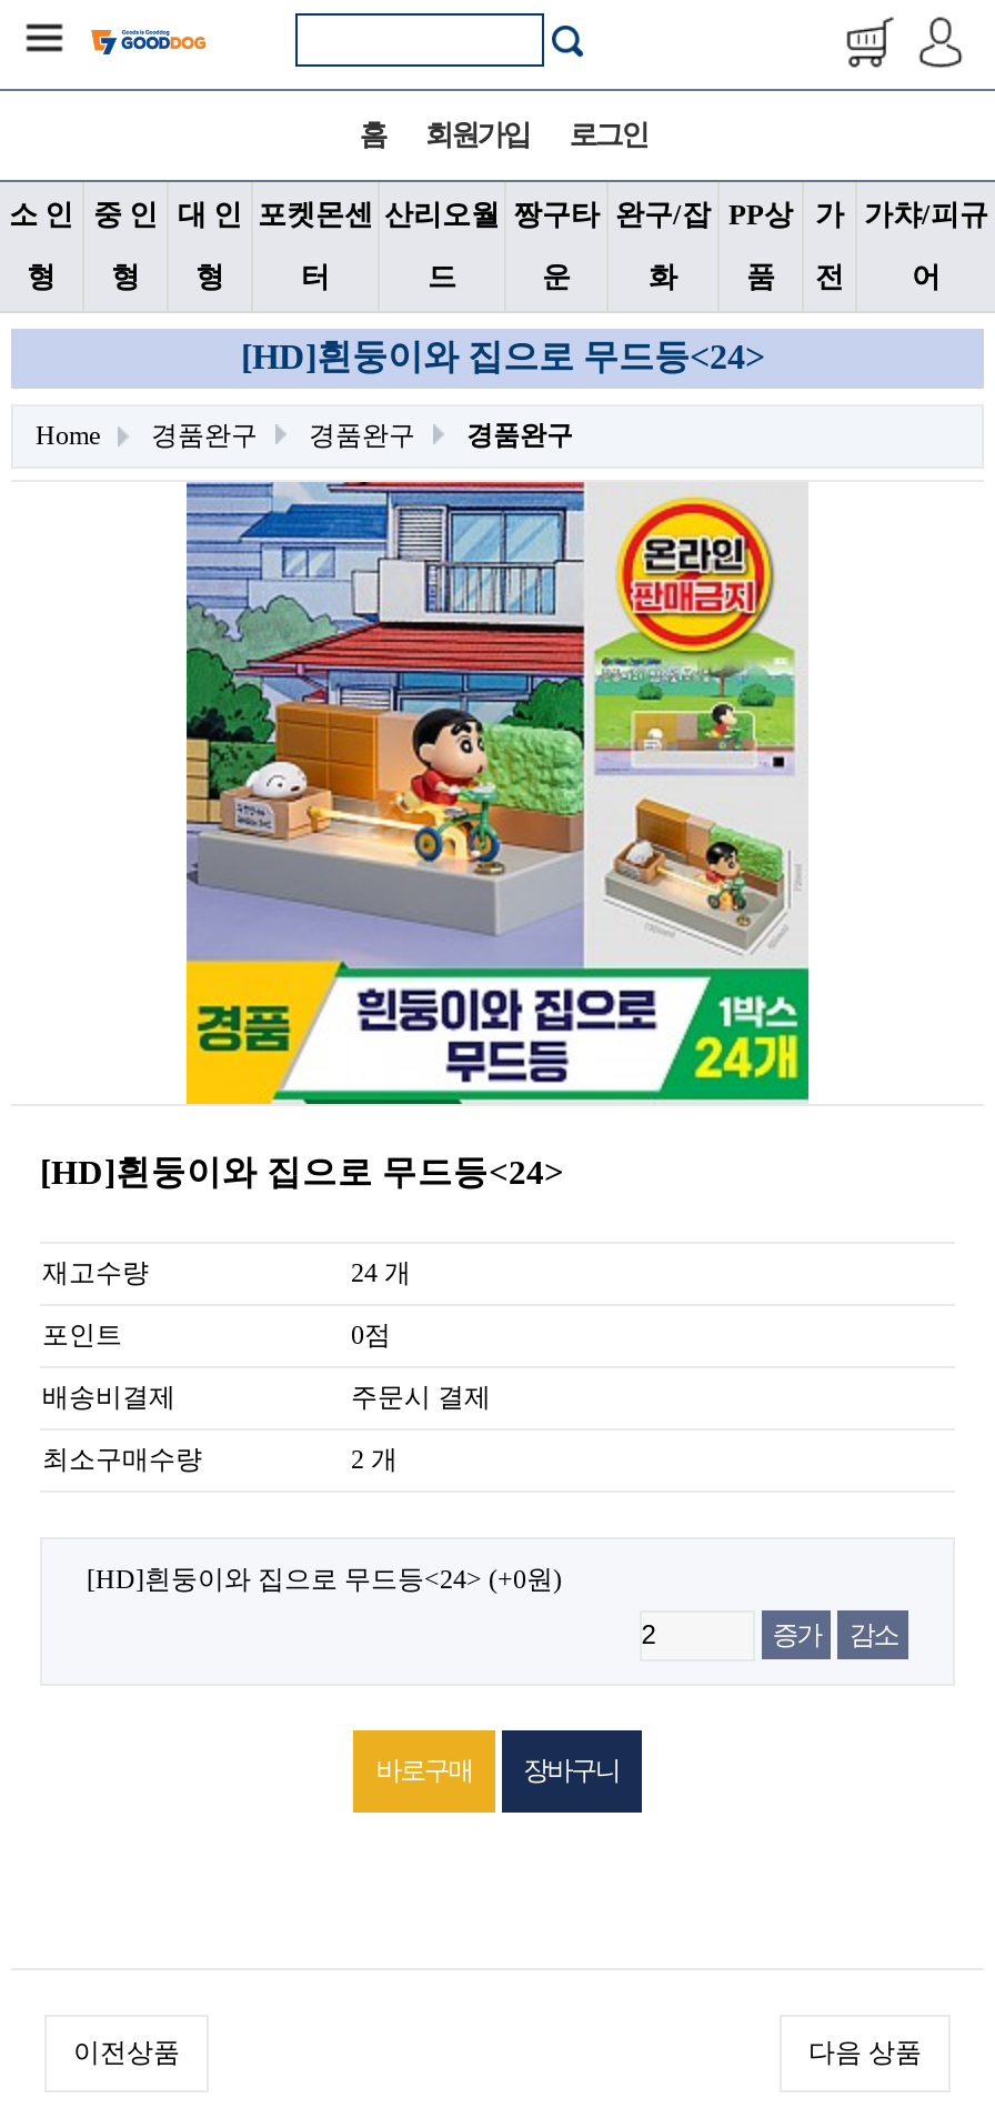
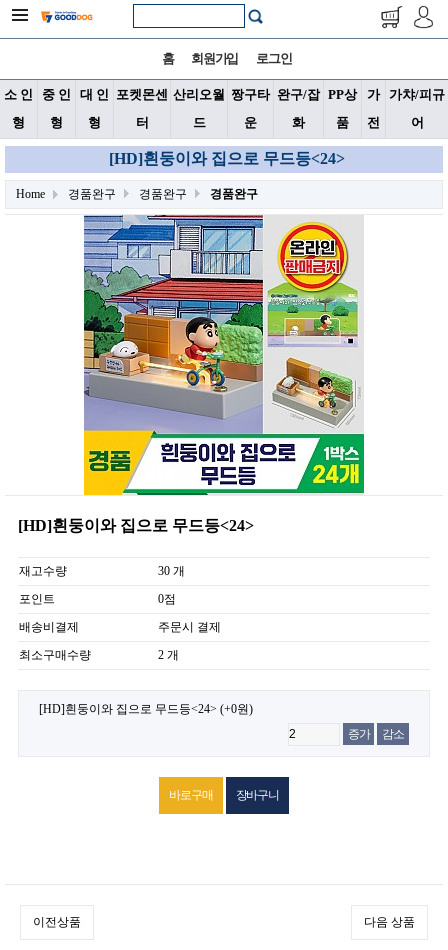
[351,1256,411,1287] 24 개 -> [158,564,185,578] 30 개

